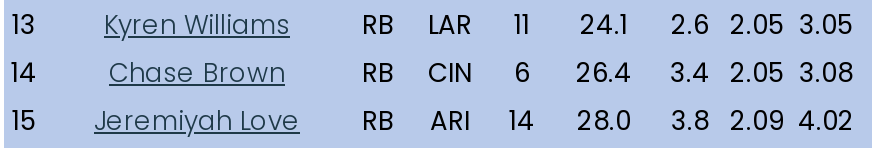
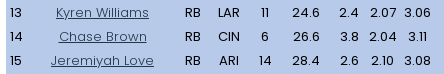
[580,7,628,45] 24.1 -> [292,3,320,22] 24.6
[671,7,853,45] 2.6 2.05 3.05 -> [339,3,430,22] 2.4 2.07 3.06
[576,55,632,93] 26.4 -> [292,27,319,46] 26.6
[670,55,853,93] 3.4 2.05 3.08 -> [339,27,426,46] 3.8 2.04 3.11
[577,103,854,141] 28.0 | 3.8 2.09 4.02 -> [292,51,430,70] 28.4 | 2.6 | 2.10 3.08

